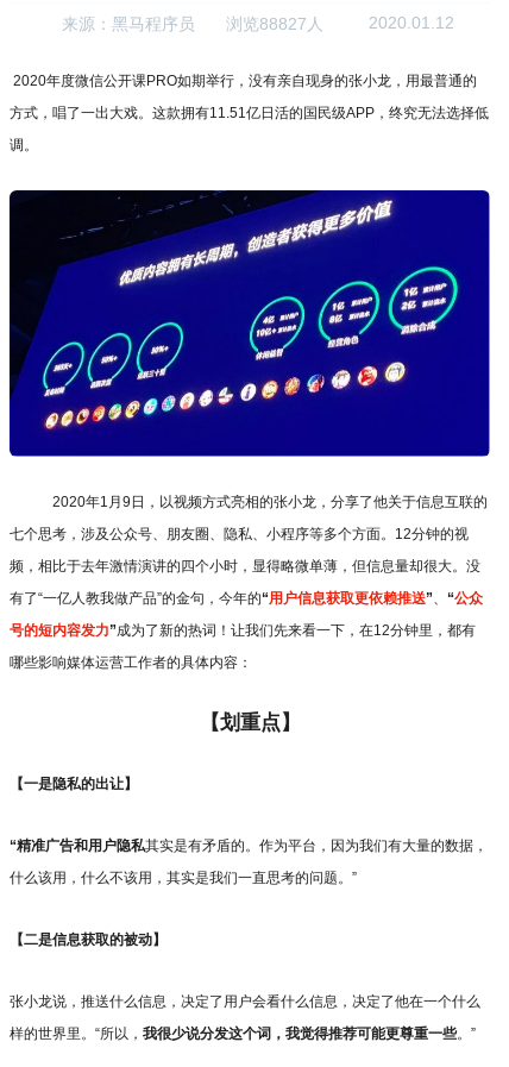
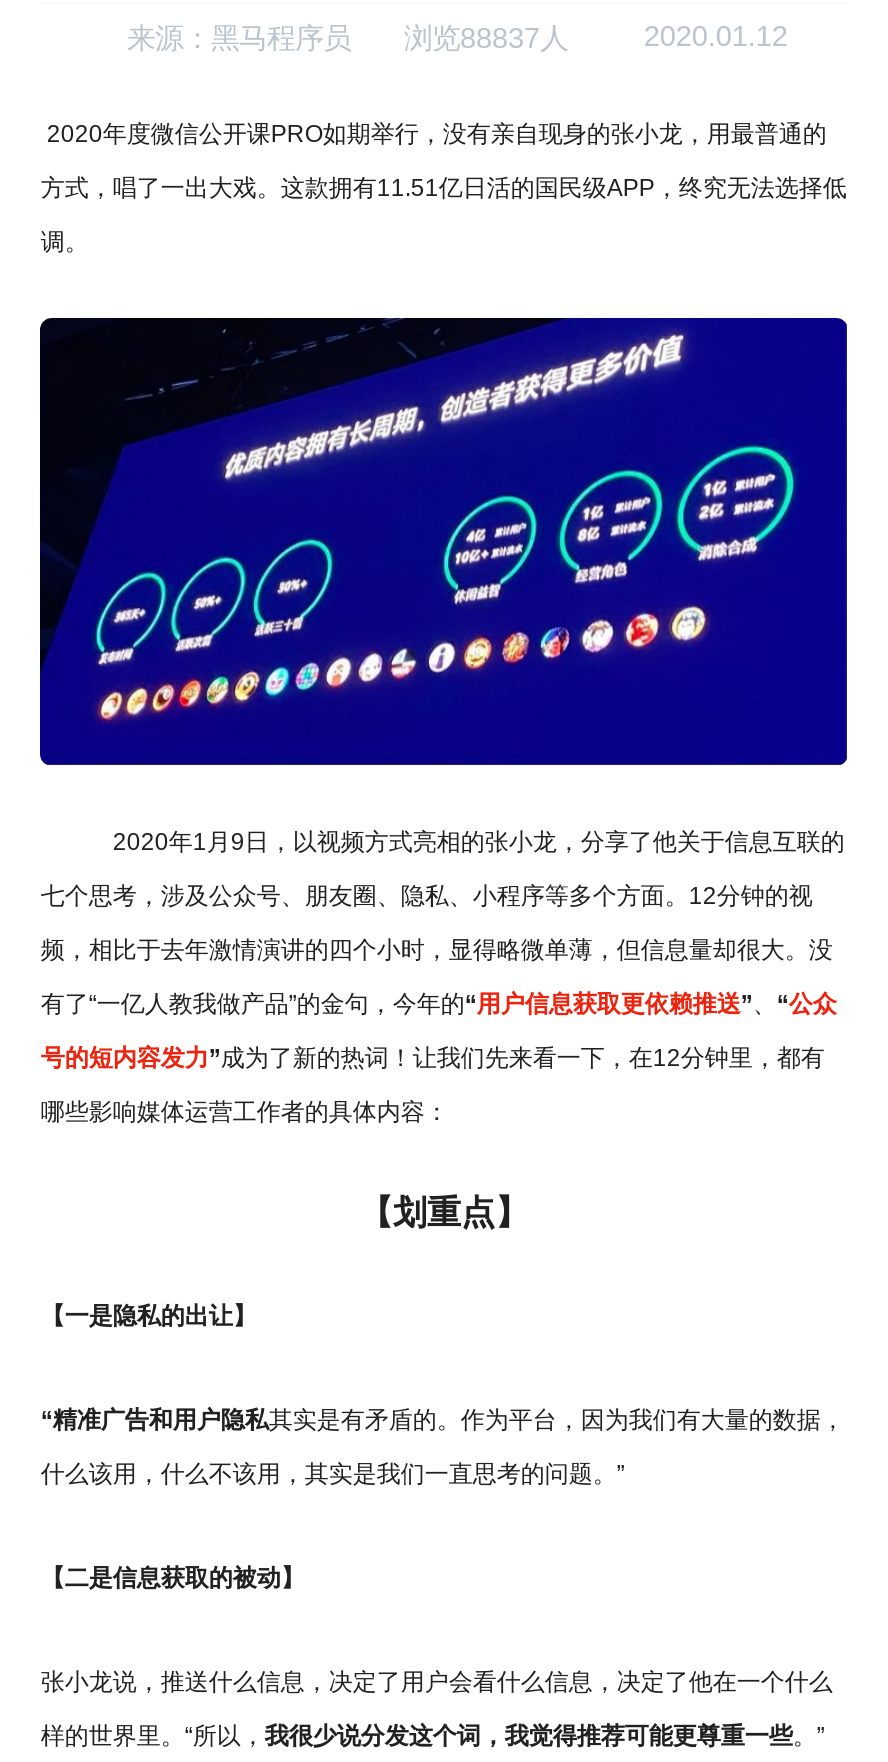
[61,14,323,33] 来源：黑马程序员 浏览88827人 -> [127,22,568,54] 来源：黑马程序员 浏览88837人

